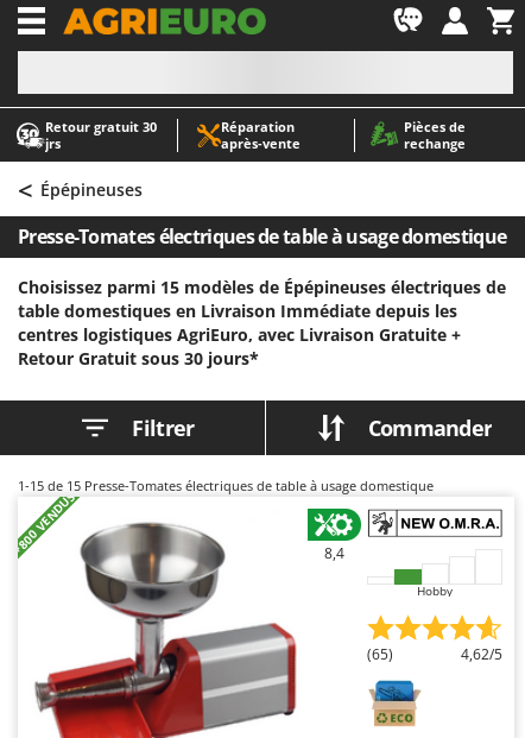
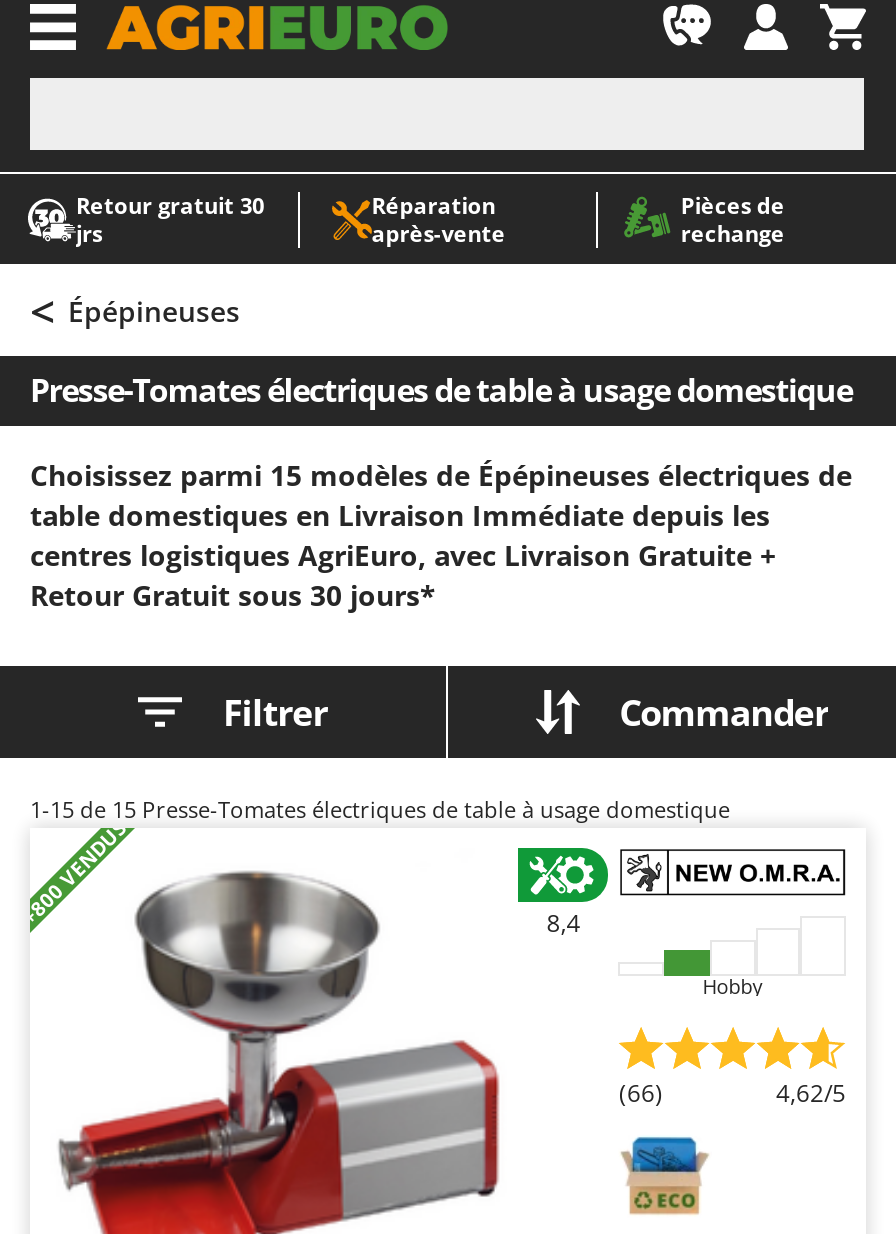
[367,644,394,664] (65) -> [619,1075,663,1109] (66)

